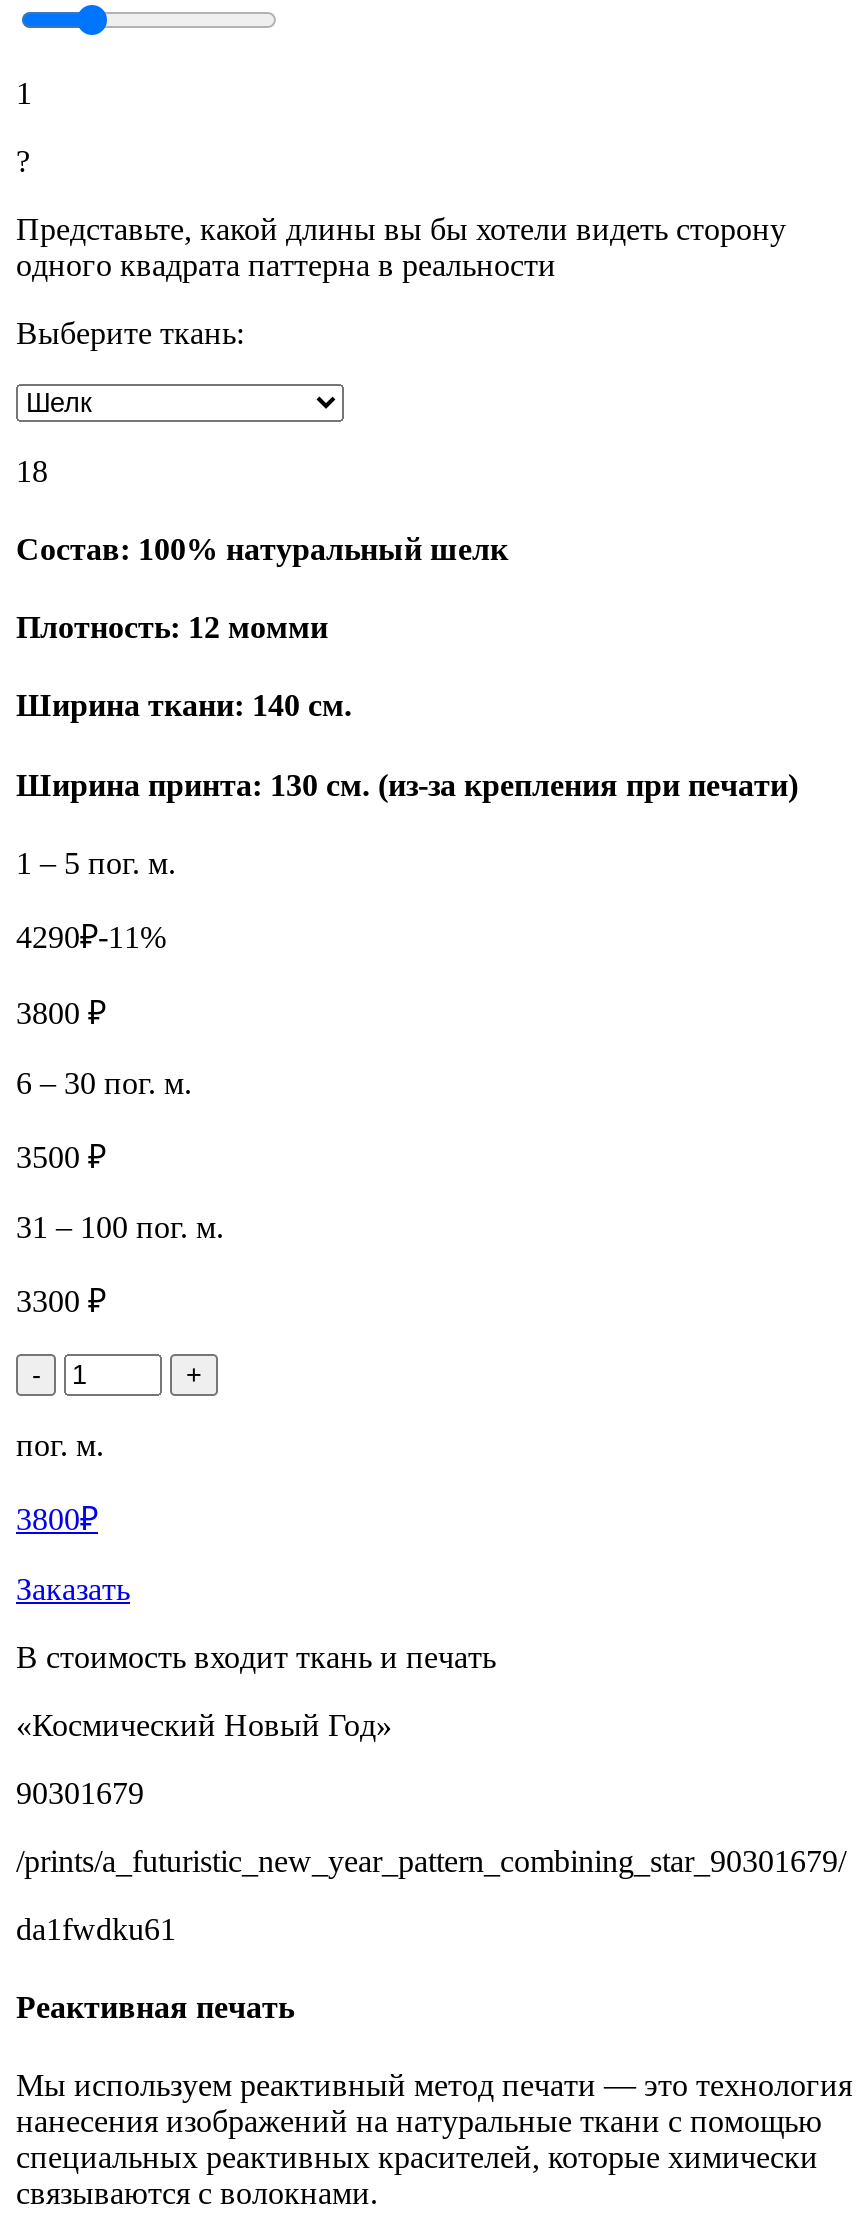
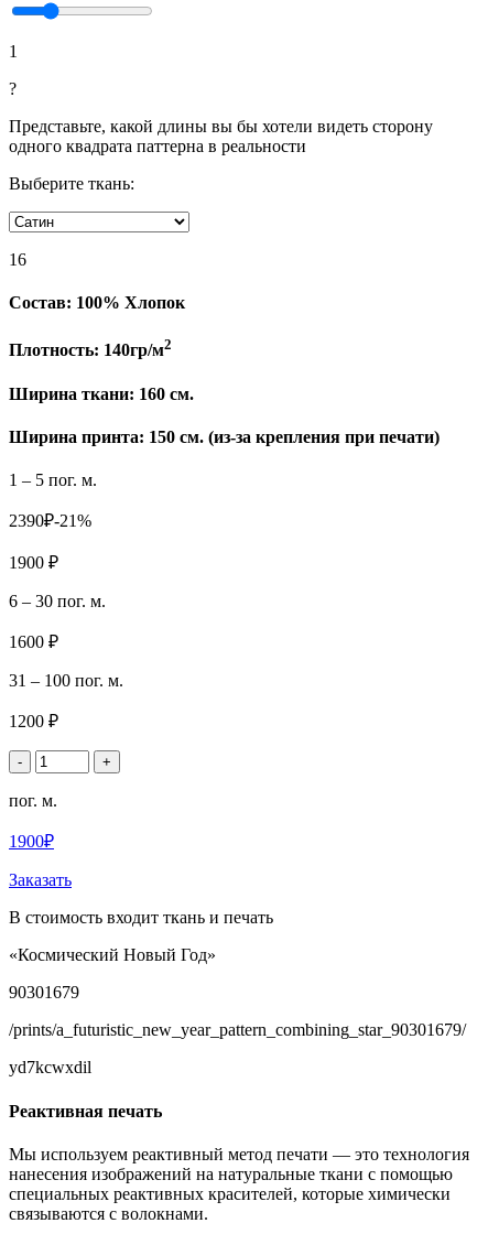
[16,453,48,487] 18 -> [9,250,26,268] 16
[16,532,508,566] Состав: 100% натуральный шелк -> [9,293,185,312] Состав: 100% Хлопок
[16,610,328,644] Плотность: 12 момми -> [9,336,172,360] Плотность: 140гр/м2
[16,689,352,723] Ширина ткани: 140 см. -> [9,384,194,403] Ширина ткани: 160 см.
[16,767,798,801] Ширина принта: 130 см. (из-за крепления при печати) -> [9,427,440,446] Ширина принта: 150 см. (из-за крепления при печати)
[16,920,166,954] 4290₽-11% -> [9,511,91,530] 2390₽-21%
[16,996,106,1030] 3800 ₽ -> [9,553,58,572] 1900 ₽
[16,1140,106,1174] 3500 ₽ -> [9,633,58,651] 1600 ₽
[16,1284,106,1318] 3300 ₽ -> [9,712,58,731] 1200 ₽
[16,1502,98,1536] 3800₽ -> [9,832,54,851] 1900₽
[16,1912,176,1946] da1fwdku61 -> [9,1058,91,1077] yd7kcwxdil

